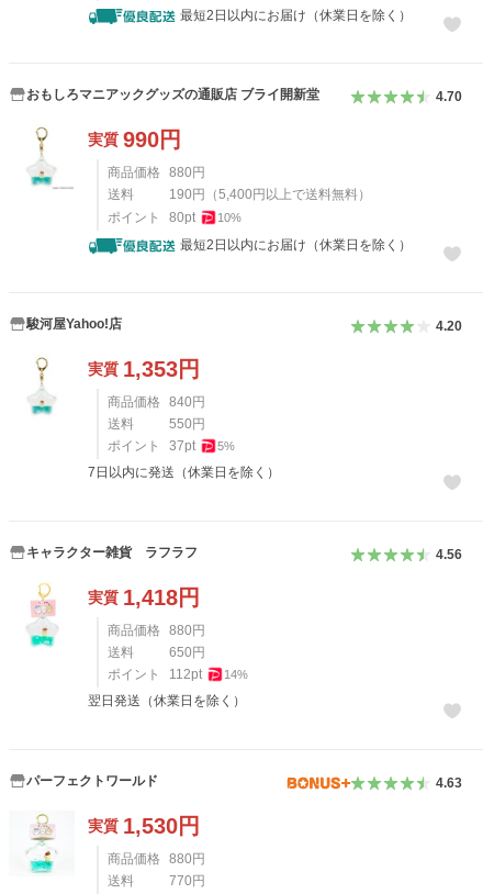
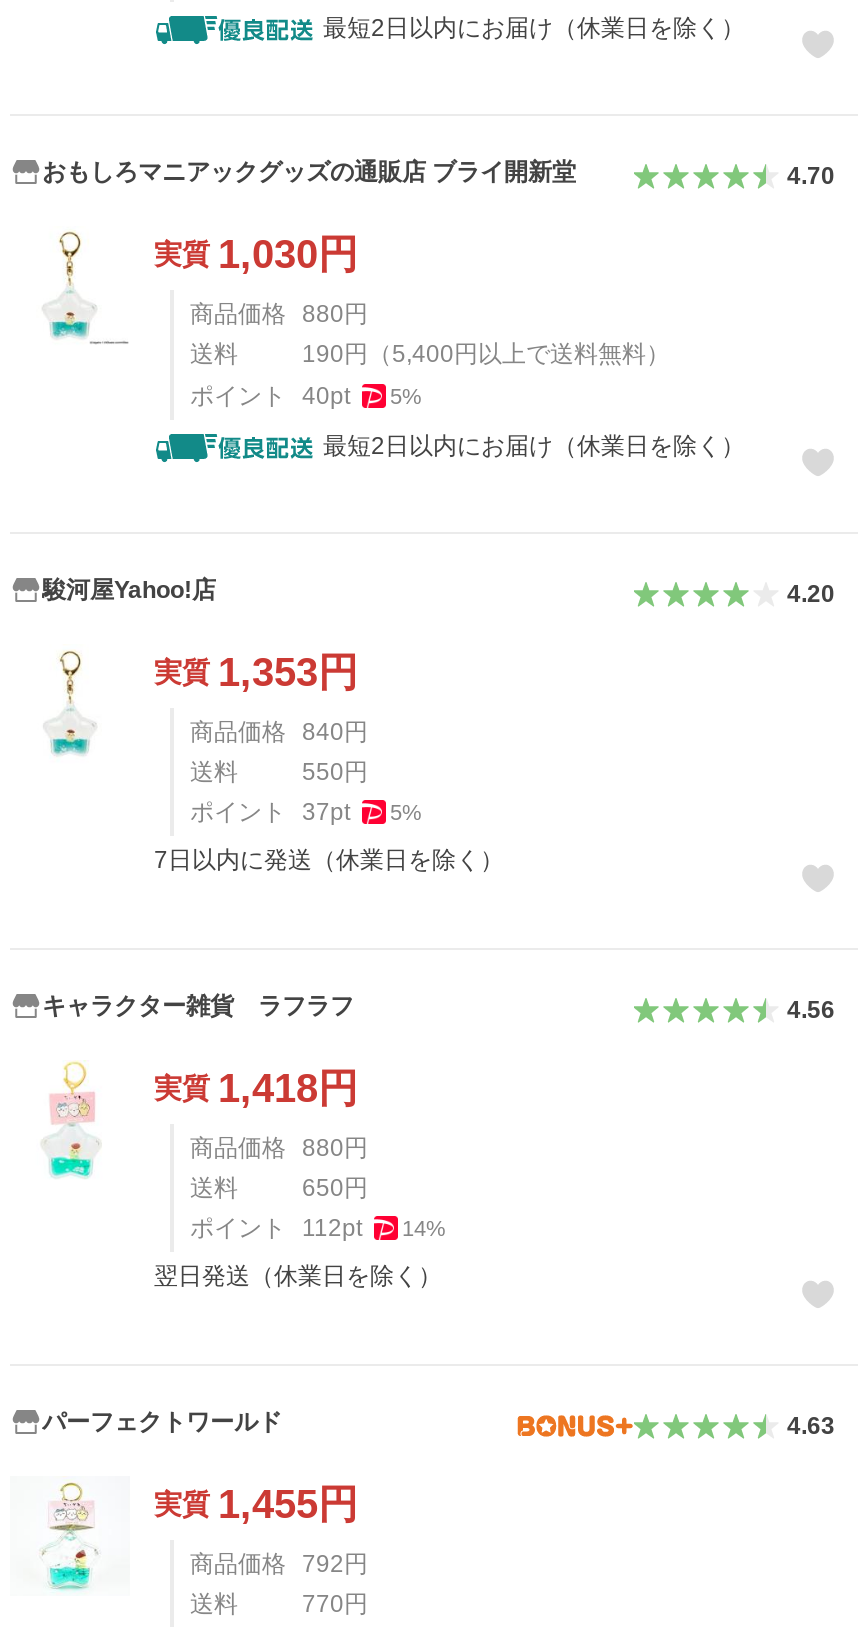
[88,127,181,152] 実質990円 -> [154,232,358,276] 実質1,030円
[108,210,195,225] ポイント 80pt -> [190,382,350,410] ポイント 40pt
[217,211,241,224] 10% -> [390,384,422,408] 5%
[88,814,200,838] 実質1,530円 -> [154,1482,358,1526] 実質1,455円
[108,851,205,867] 商品価格 880円 -> [190,1550,368,1578] 商品価格 792円

